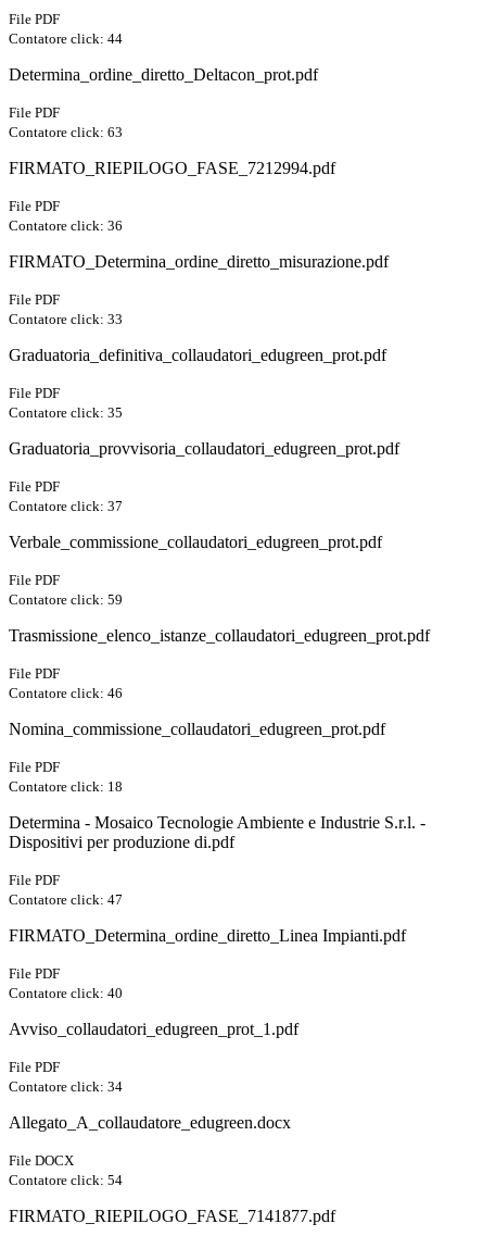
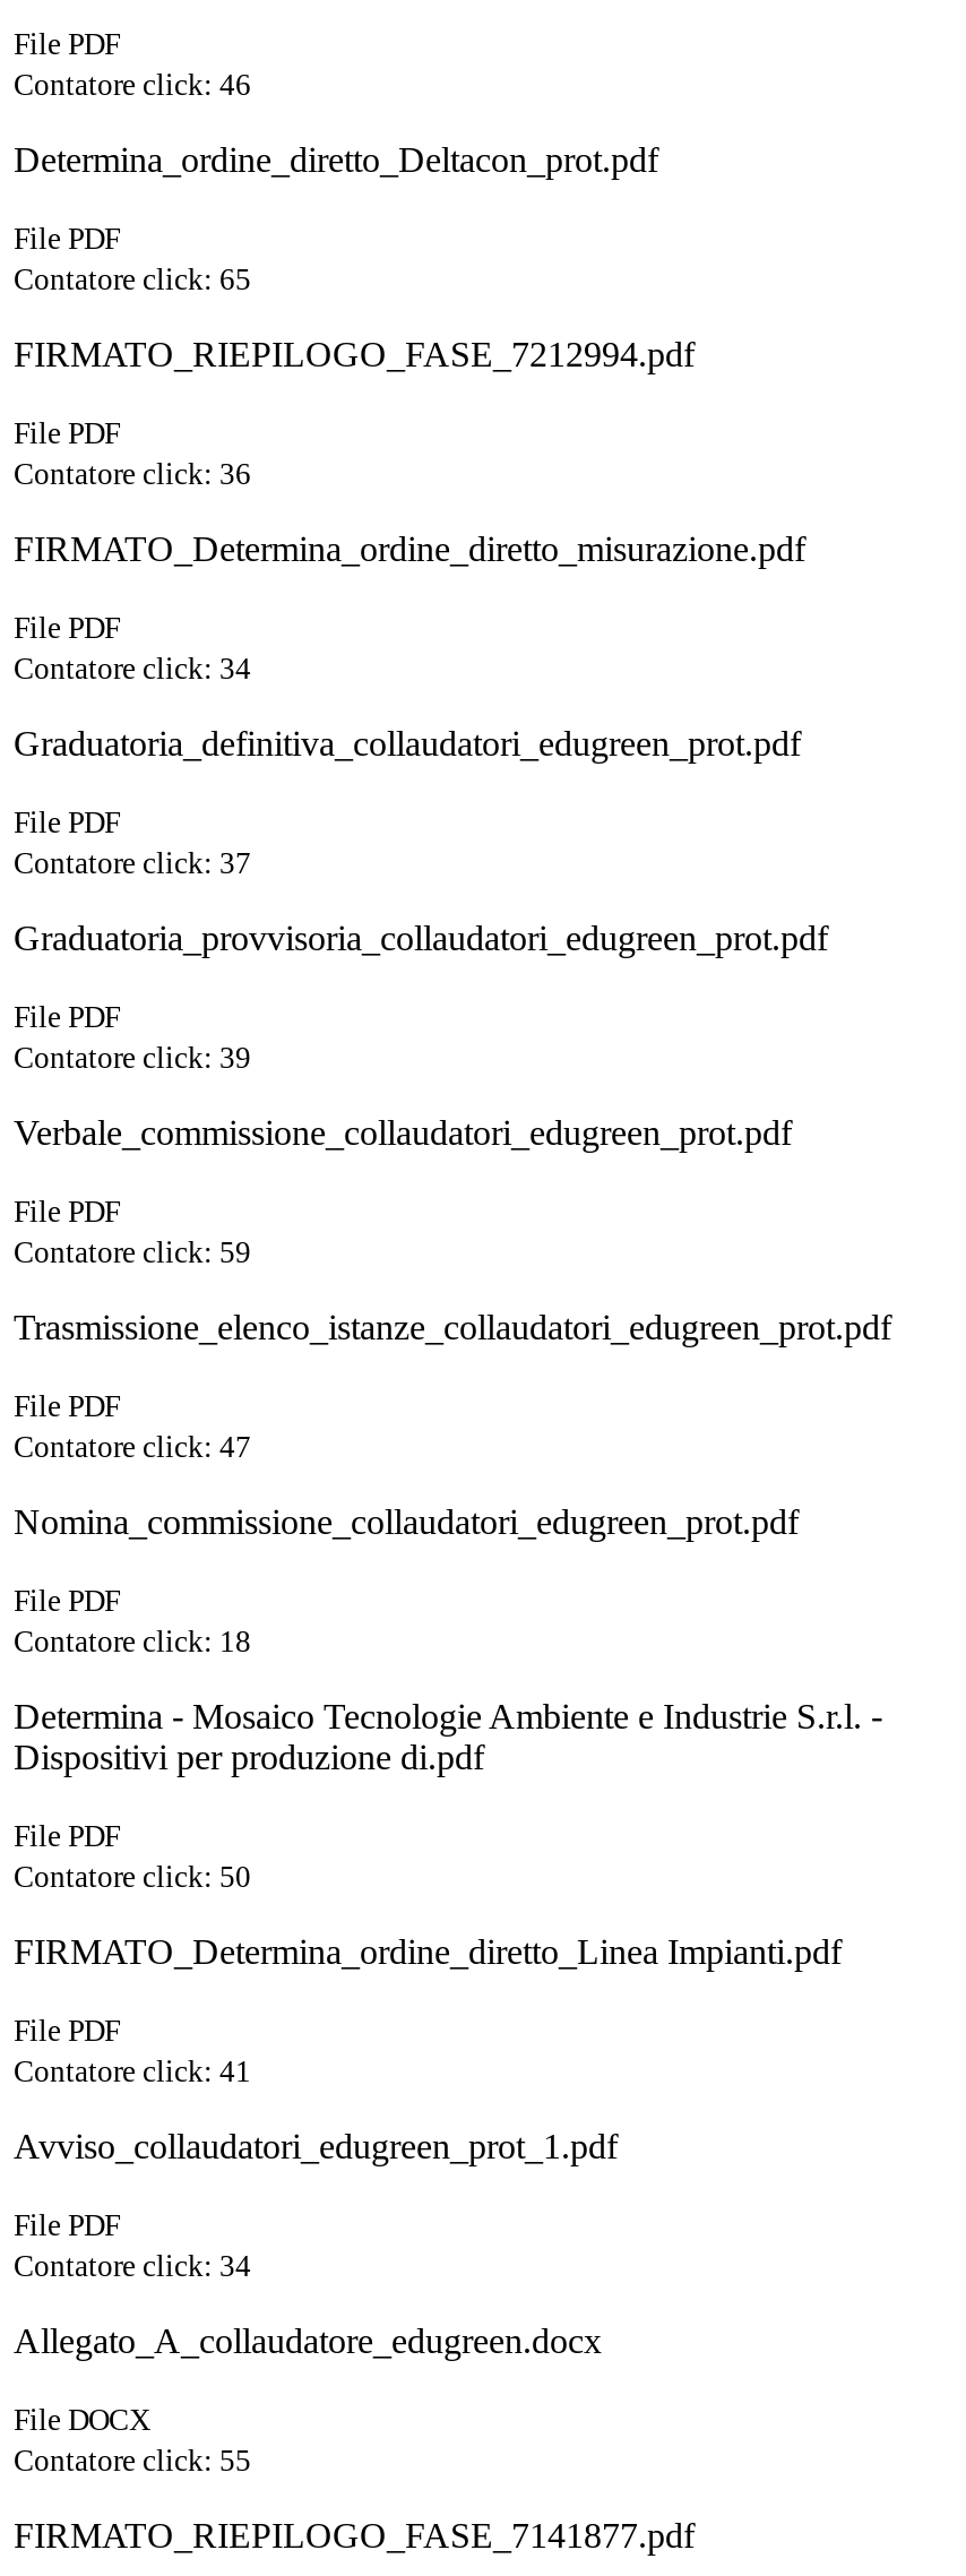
[9,31,123,47] Contatore click: 44 -> none
[9,124,123,140] Contatore click: 63 -> [14,263,251,297] Contatore click: 65
[9,311,123,327] Contatore click: 33 -> [14,652,251,686] Contatore click: 34
[9,404,123,421] Contatore click: 35 -> none
moved [9,498,123,514] -> [14,846,251,880]: Contatore click: 37
none -> [14,1041,251,1075] Contatore click: 39
moved [9,685,123,701] -> [14,68,251,102]: Contatore click: 46
moved [9,892,123,908] -> [14,1430,251,1464]: Contatore click: 47
none -> [14,1860,251,1894] Contatore click: 50
[9,985,123,1001] Contatore click: 40 -> [14,2055,251,2089] Contatore click: 41
[9,1172,123,1188] Contatore click: 54 -> [14,2444,251,2478] Contatore click: 55

